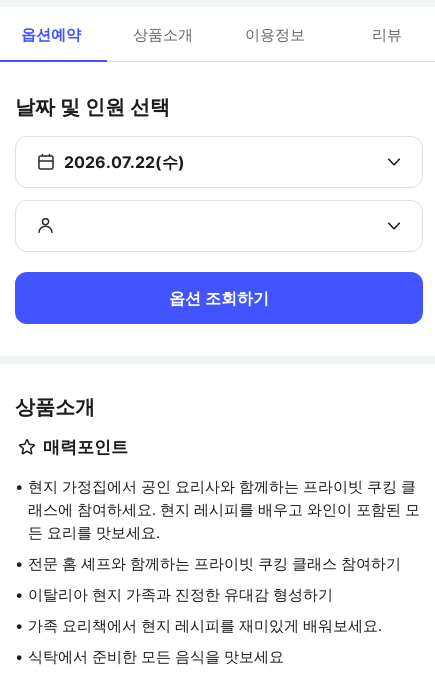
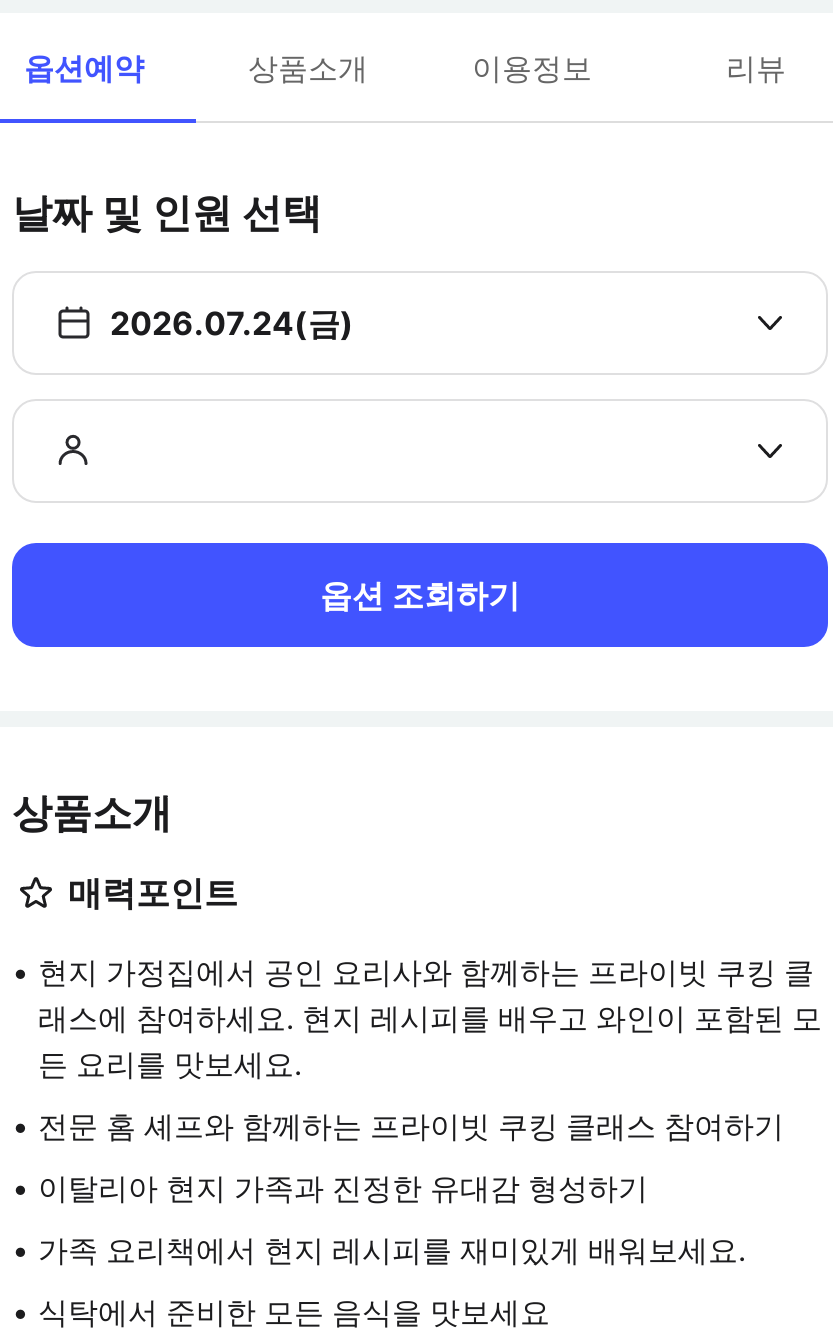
[64,152,185,172] 2026.07.22(수) -> [110,303,354,343] 2026.07.24(금)

